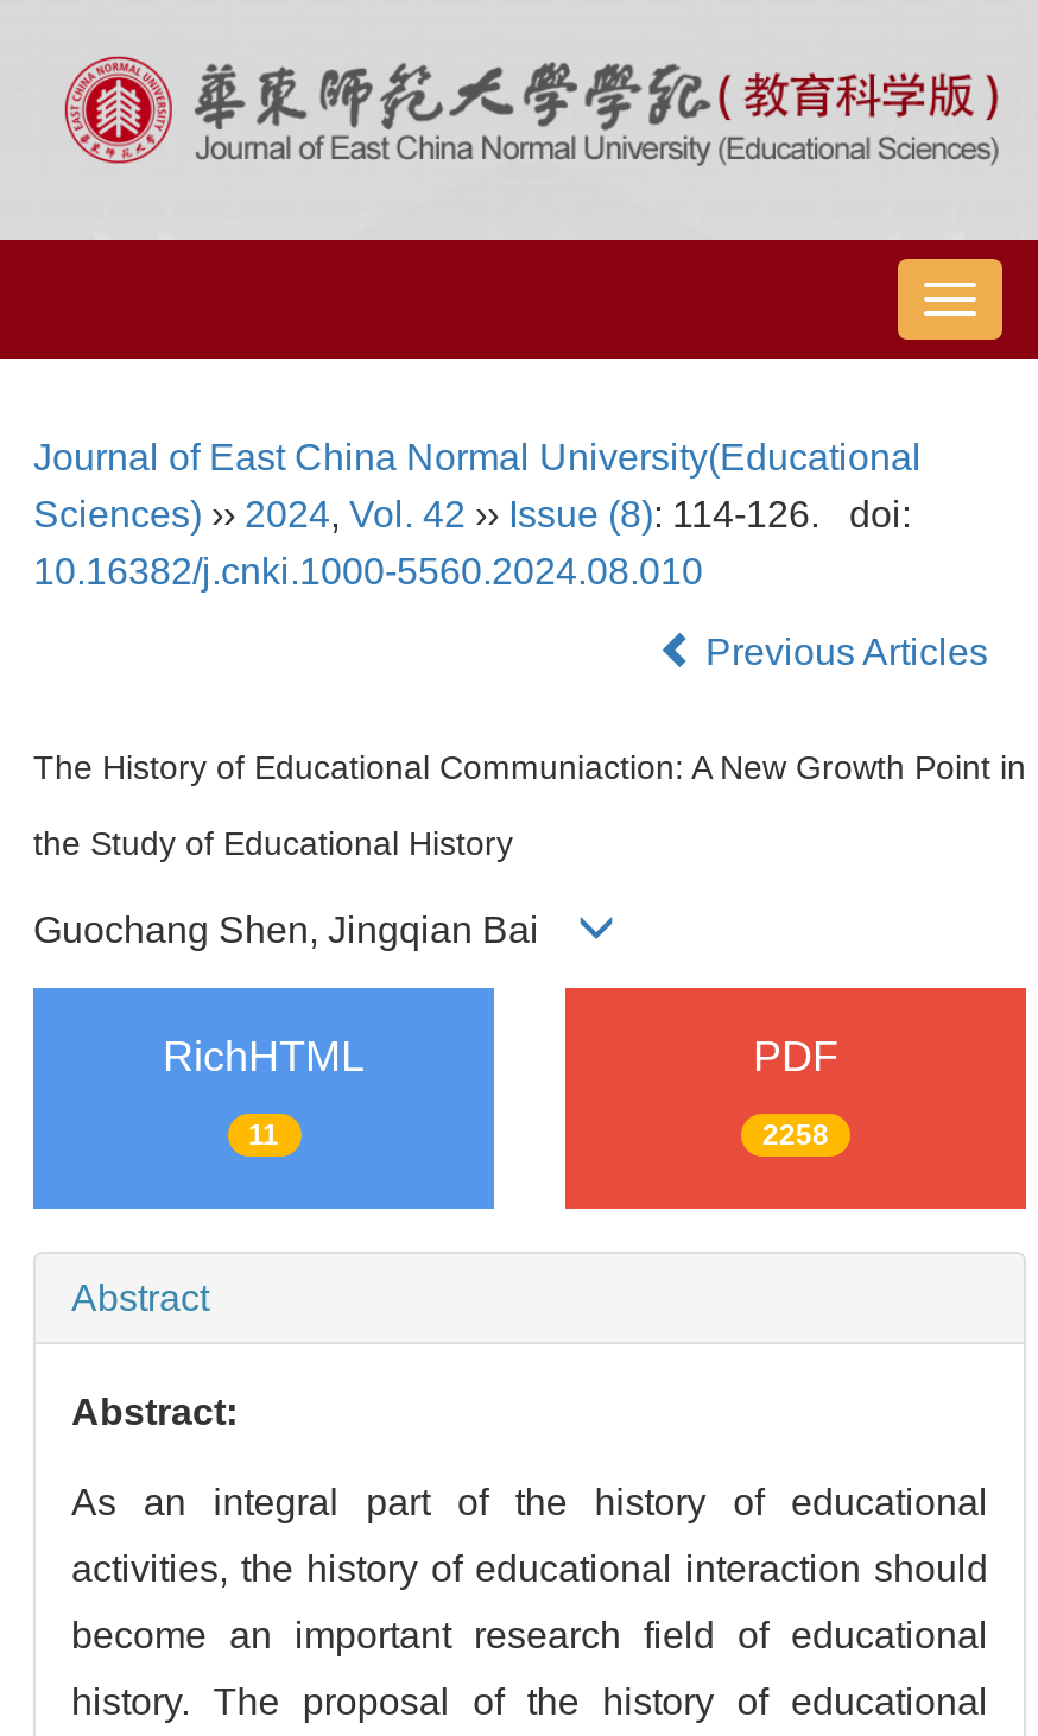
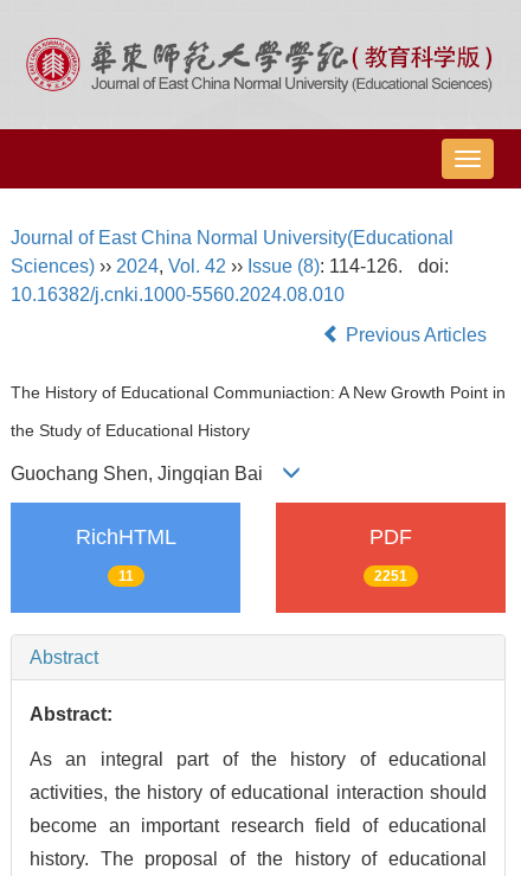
[762,1118,829,1152] 2258 -> [374,568,407,584] 2251

